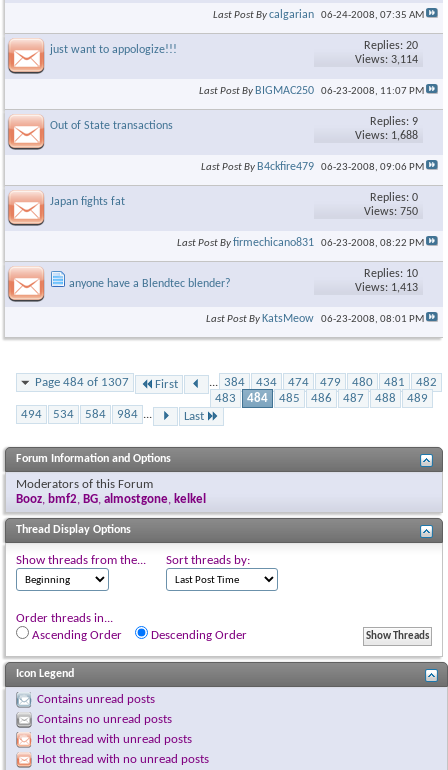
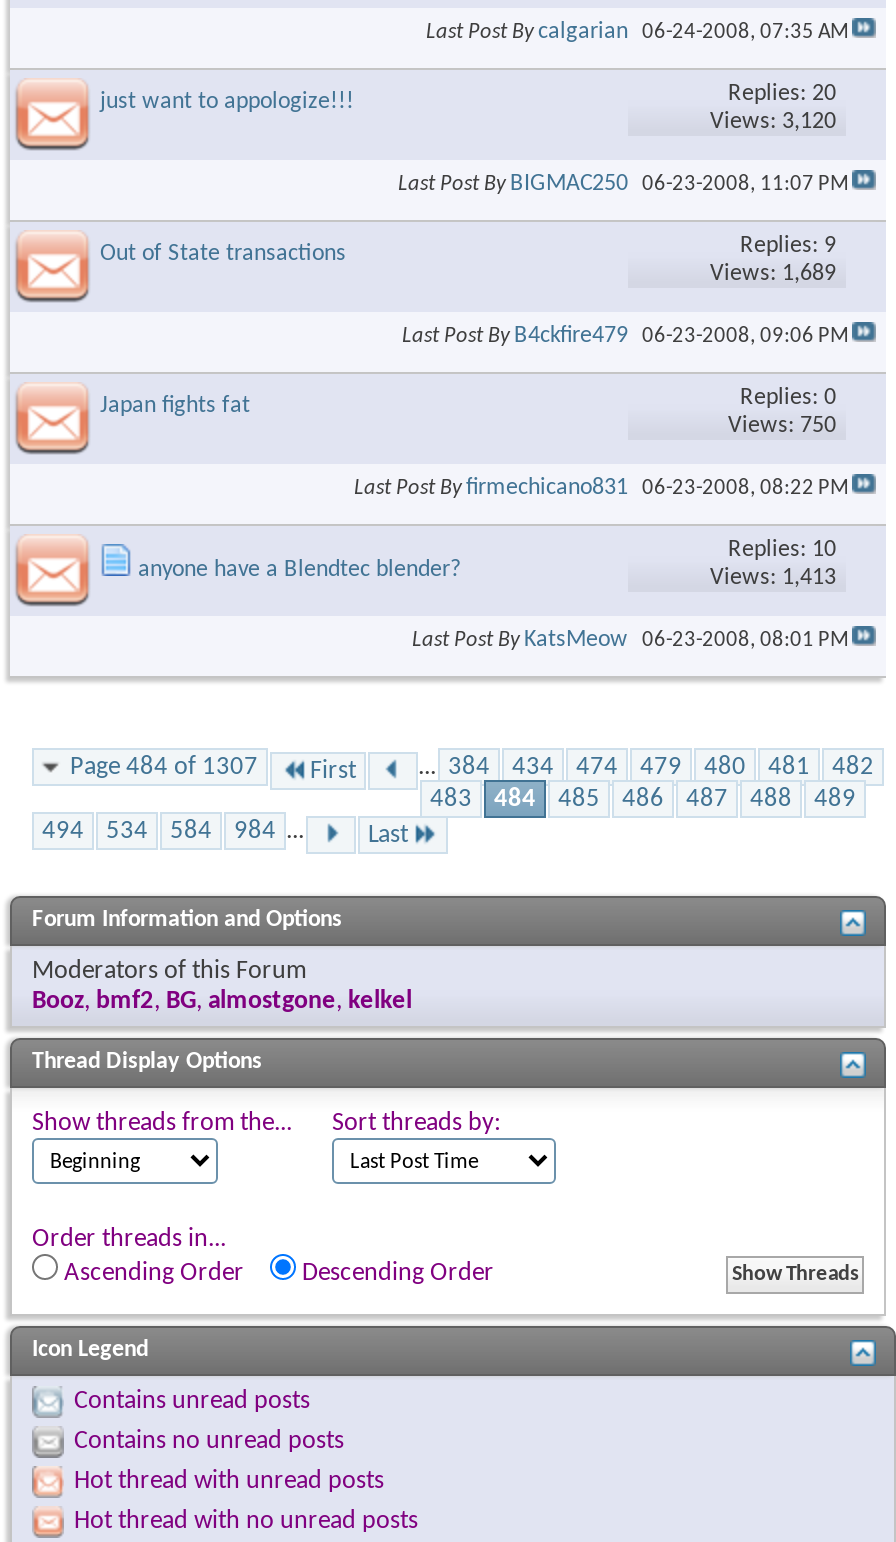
[355,54,418,66] Views: 3,114 -> [710,110,836,134] Views: 3,120
[355,130,418,142] Views: 1,688 -> [710,262,836,286] Views: 1,689

